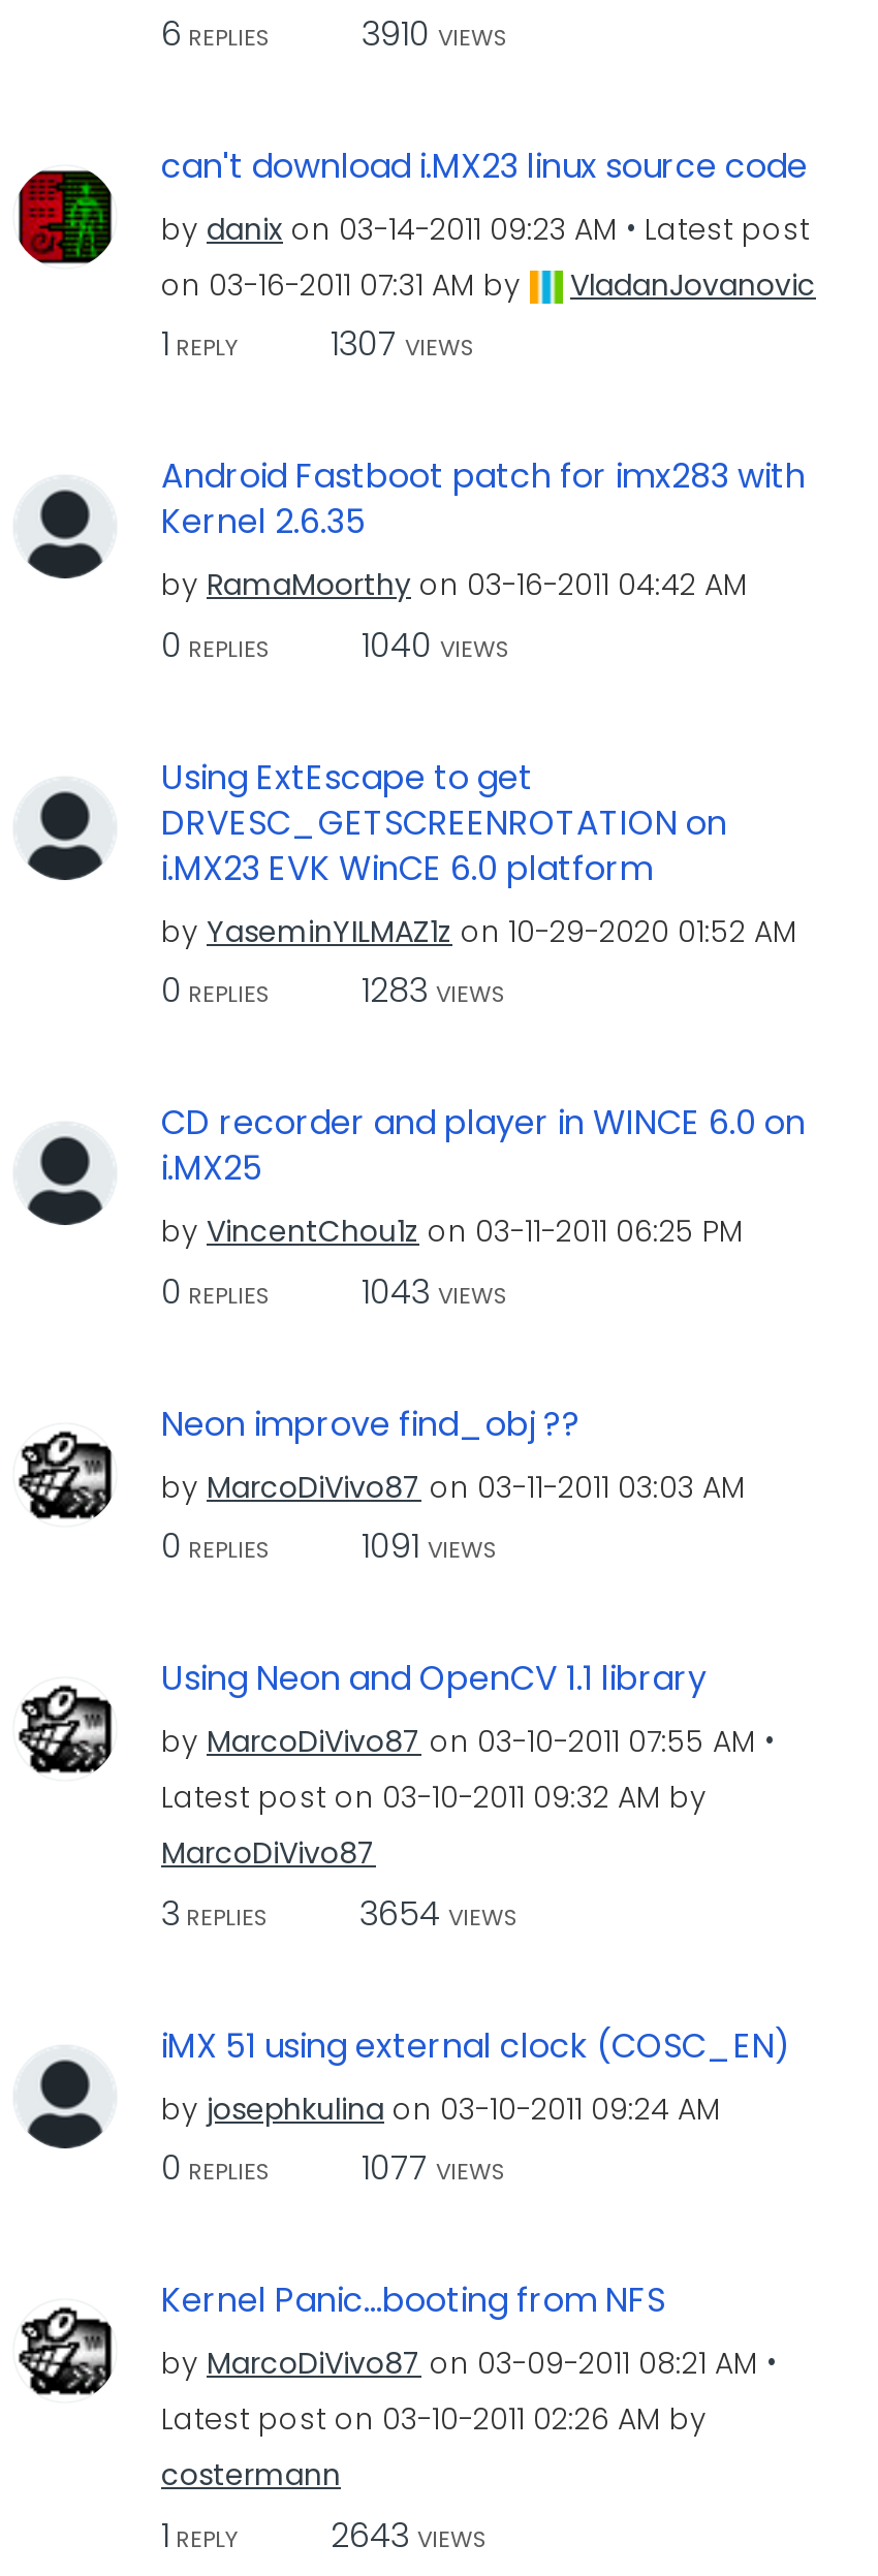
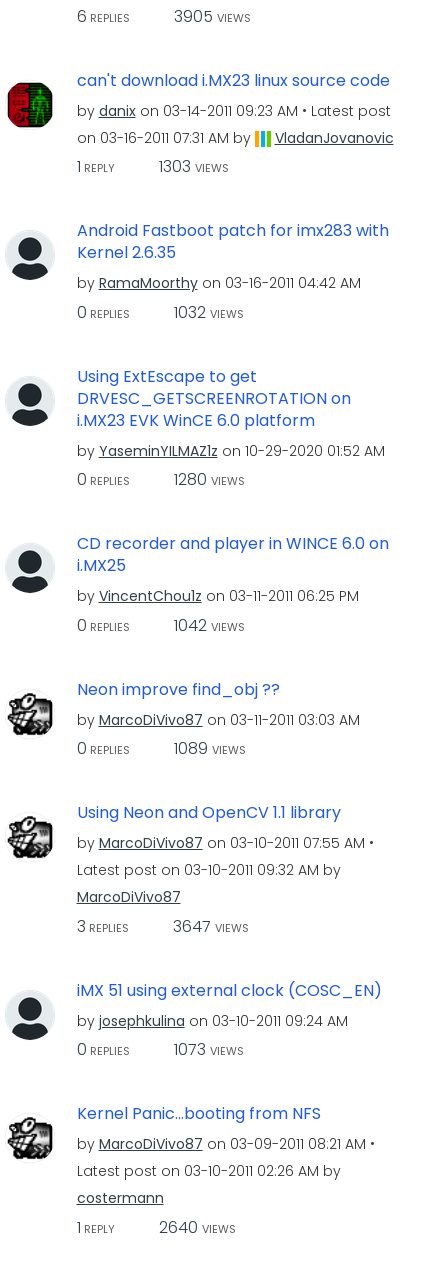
[161,9,508,57] 6 REPLIES 3910 VIEWS -> [76,4,250,27] 6 REPLIES 3905 VIEWS
[161,320,475,368] 1 REPLY 1307 VIEWS -> [76,155,228,178] 1 REPLY 1303 VIEWS
[362,621,510,668] 1040 VIEWS -> [173,300,243,323] 1032 VIEWS
[362,967,506,1014] 1283 VIEWS -> [173,468,244,491] 1280 VIEWS
[362,1267,508,1315] 1043 VIEWS -> [173,613,244,636] 1042 VIEWS
[362,1522,498,1570] 1091 VIEWS -> [173,737,245,760] 1089 VIEWS
[161,1889,519,1937] 3 REPLIES 3654 VIEWS -> [76,914,248,937] 3 REPLIES 3647 VIEWS
[362,2144,506,2192] 1077 VIEWS -> [173,1038,243,1061] 1073 VIEWS
[161,2511,488,2558] 1 REPLY 2643 VIEWS -> [76,1215,235,1238] 1 REPLY 2640 VIEWS

